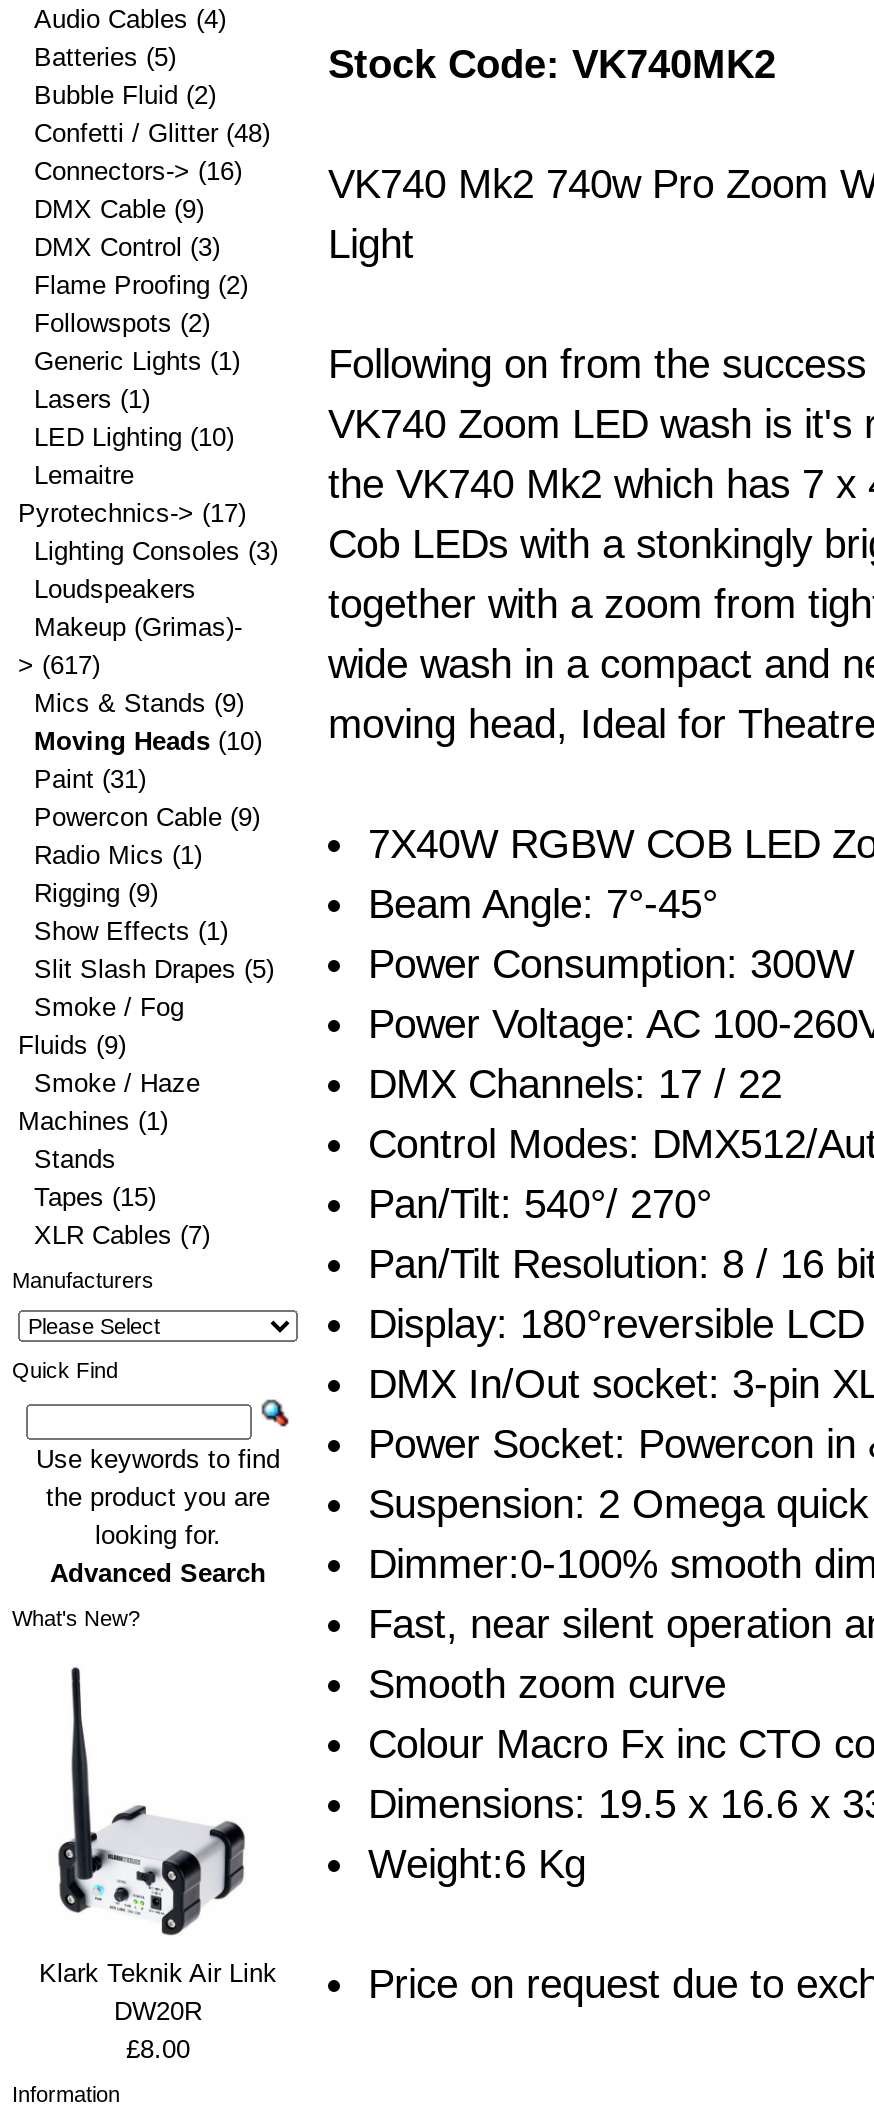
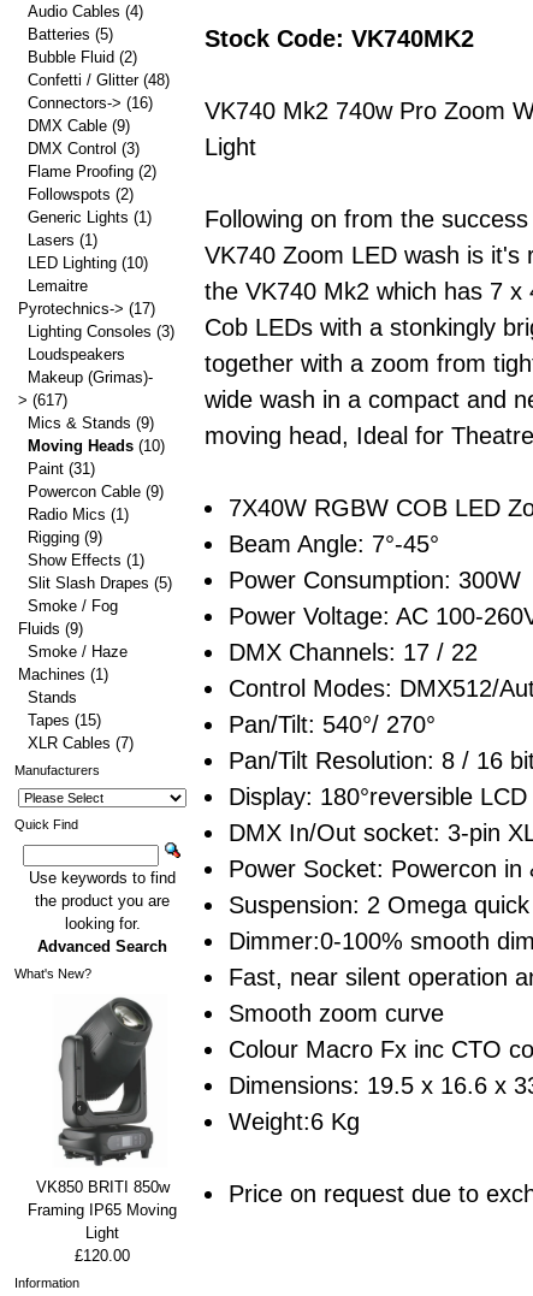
[39,1658,277,2064] [image] | Klark Teknik Air Link | DW20R | £8.00 -> [28,996,177,1265] [image] | VK850 BRITI 850w | Framing IP65 Moving | Light | £120.00

